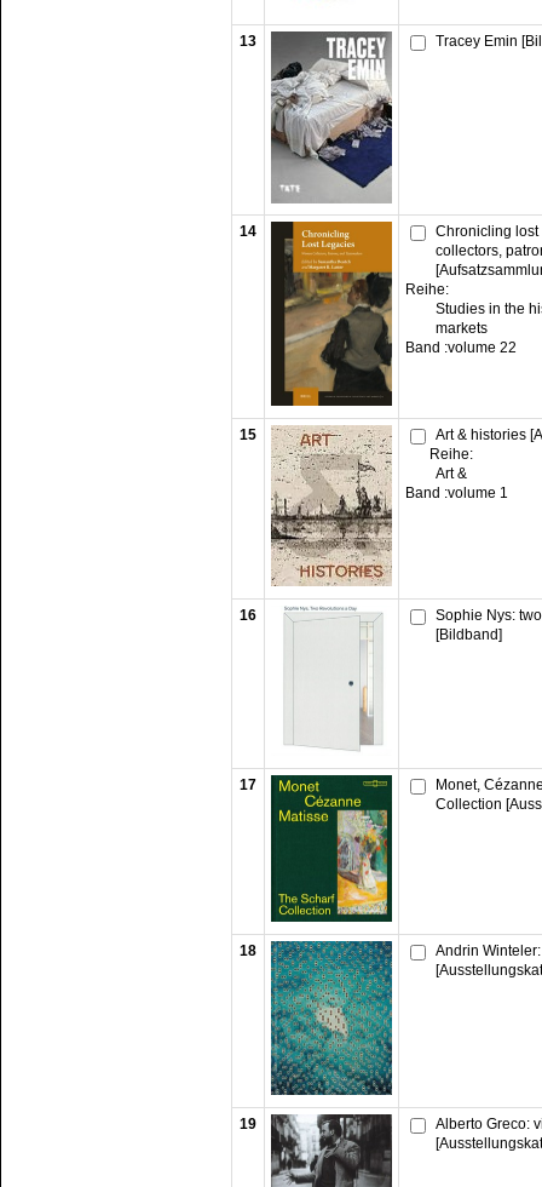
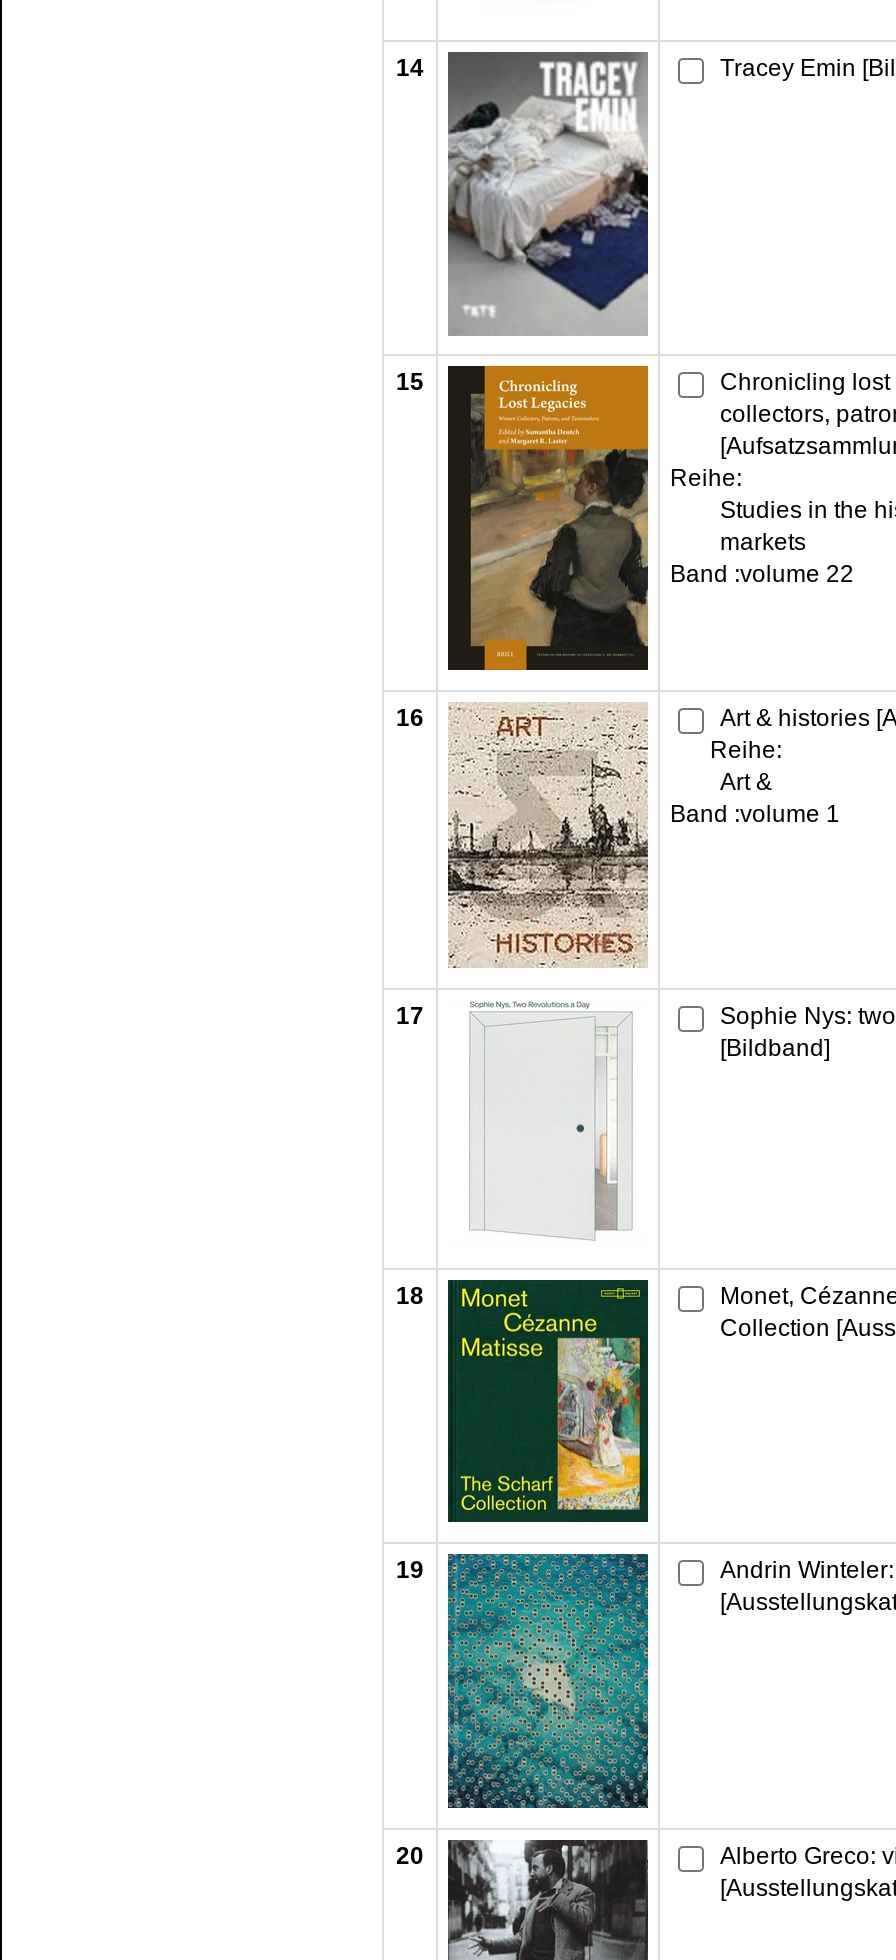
[240,32,256,49] 13 -> [396,54,424,82] 14
[240,223,256,240] 14 -> [396,368,424,396] 15
[240,426,256,443] 15 -> [396,704,424,732] 16
[240,607,256,624] 16 -> [396,1002,424,1030] 17
[240,776,256,793] 17 -> [396,1282,424,1310] 18
[240,942,256,959] 18 -> [396,1556,424,1584] 19
[240,1115,256,1132] 19 -> [396,1842,424,1870] 20

